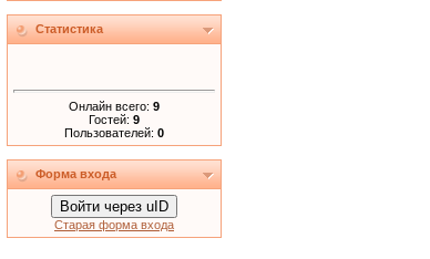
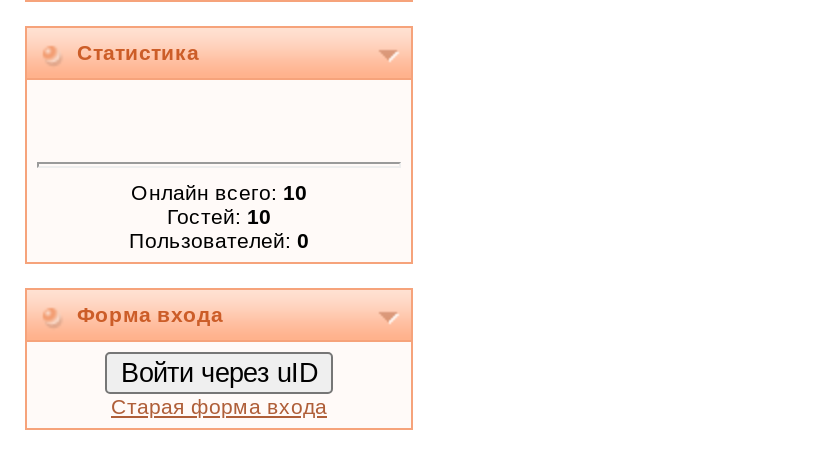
[69,99,160,113] Онлайн всего: 9 -> [131,179,307,203] Онлайн всего: 10
[89,113,140,126] Гостей: 9 -> [167,203,271,227] Гостей: 10

